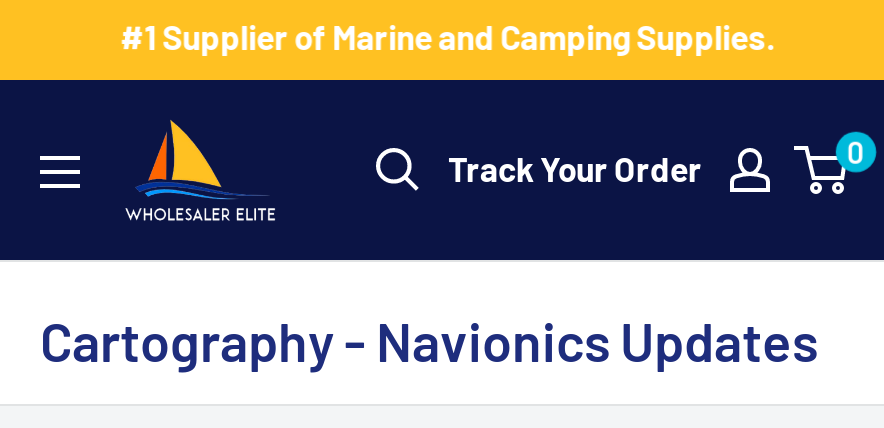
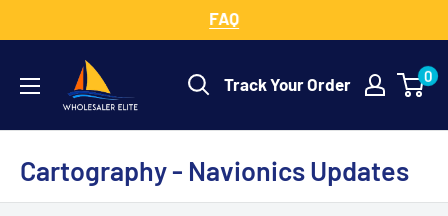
[120,16,776,56] #1 Supplier of Marine and Camping Supplies. -> [209,8,239,28] FAQ

